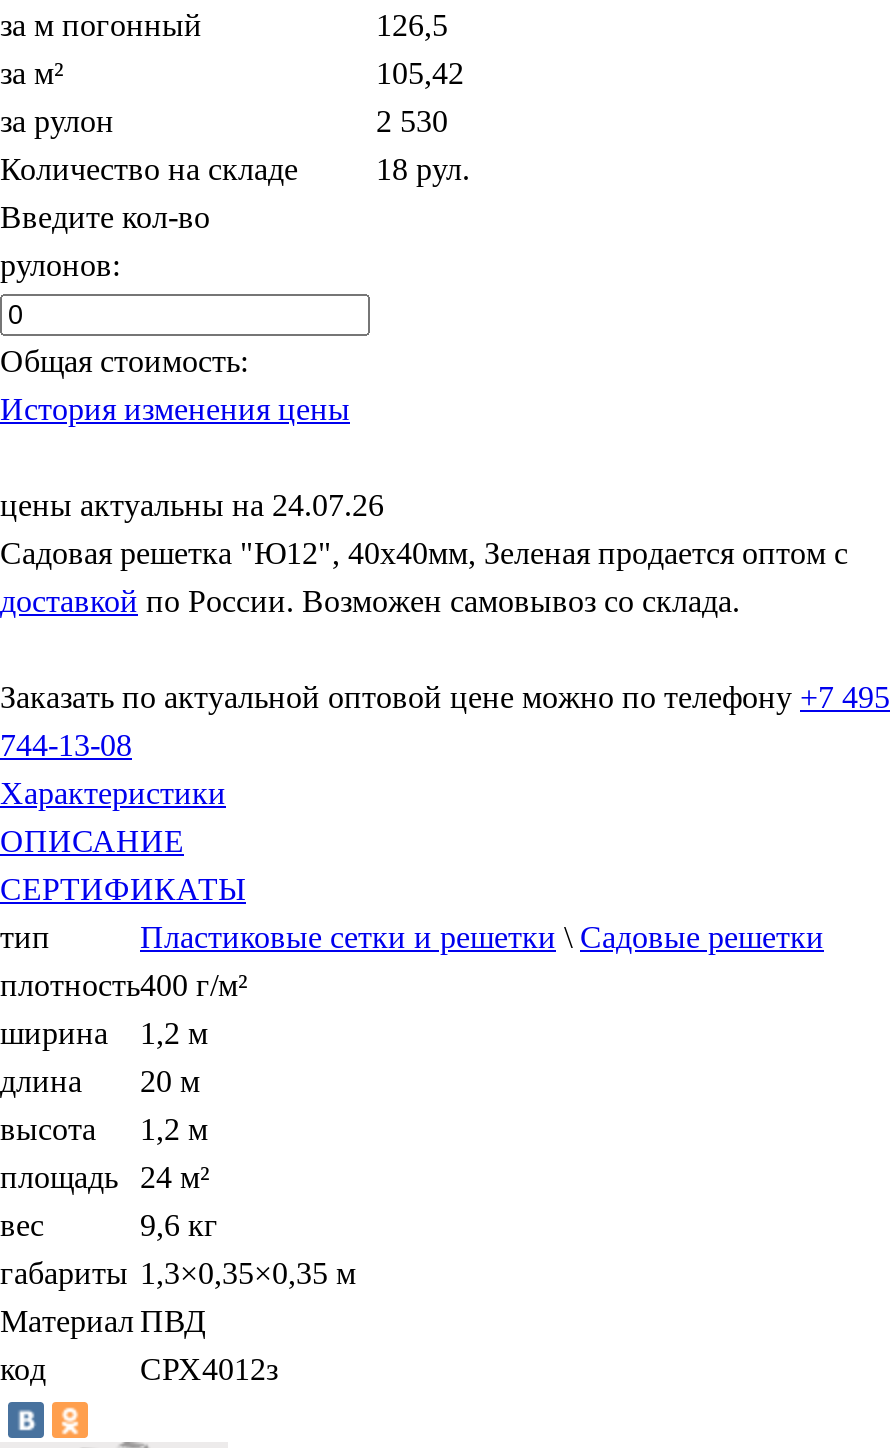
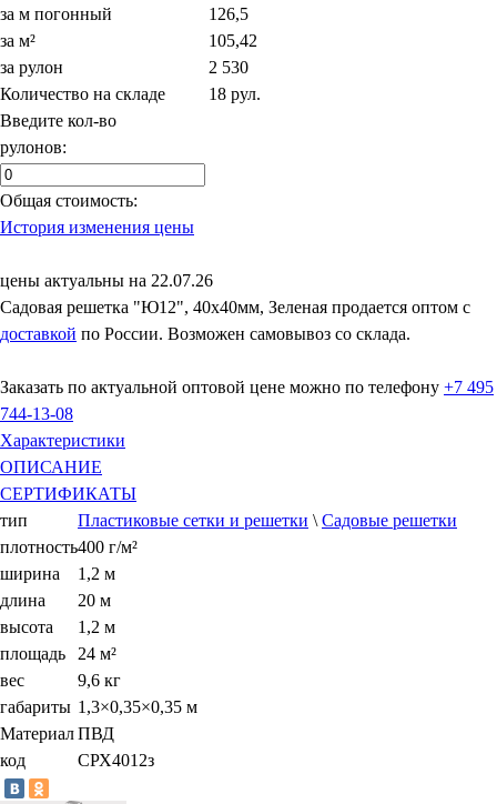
[0,488,384,522] цены актуальны на 24.07.26 -> [0,271,213,290] цены актуальны на 22.07.26

